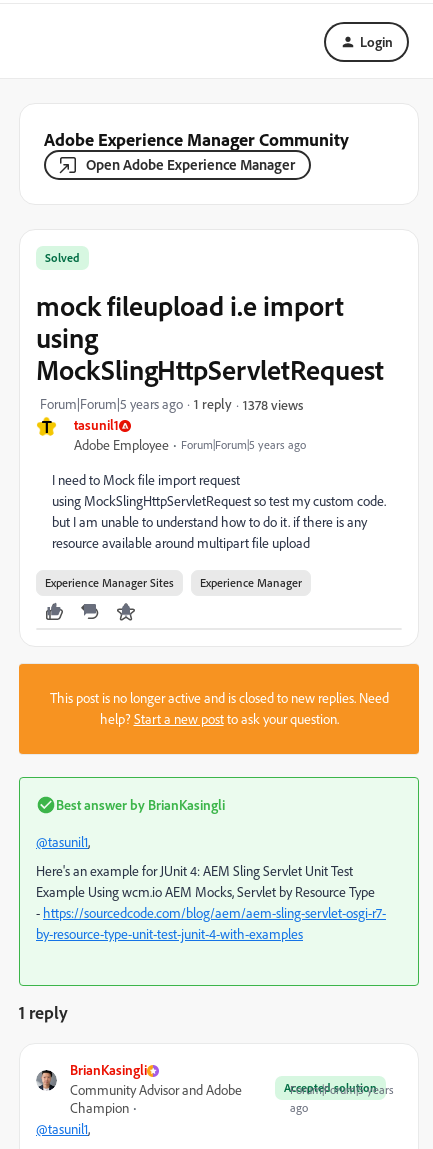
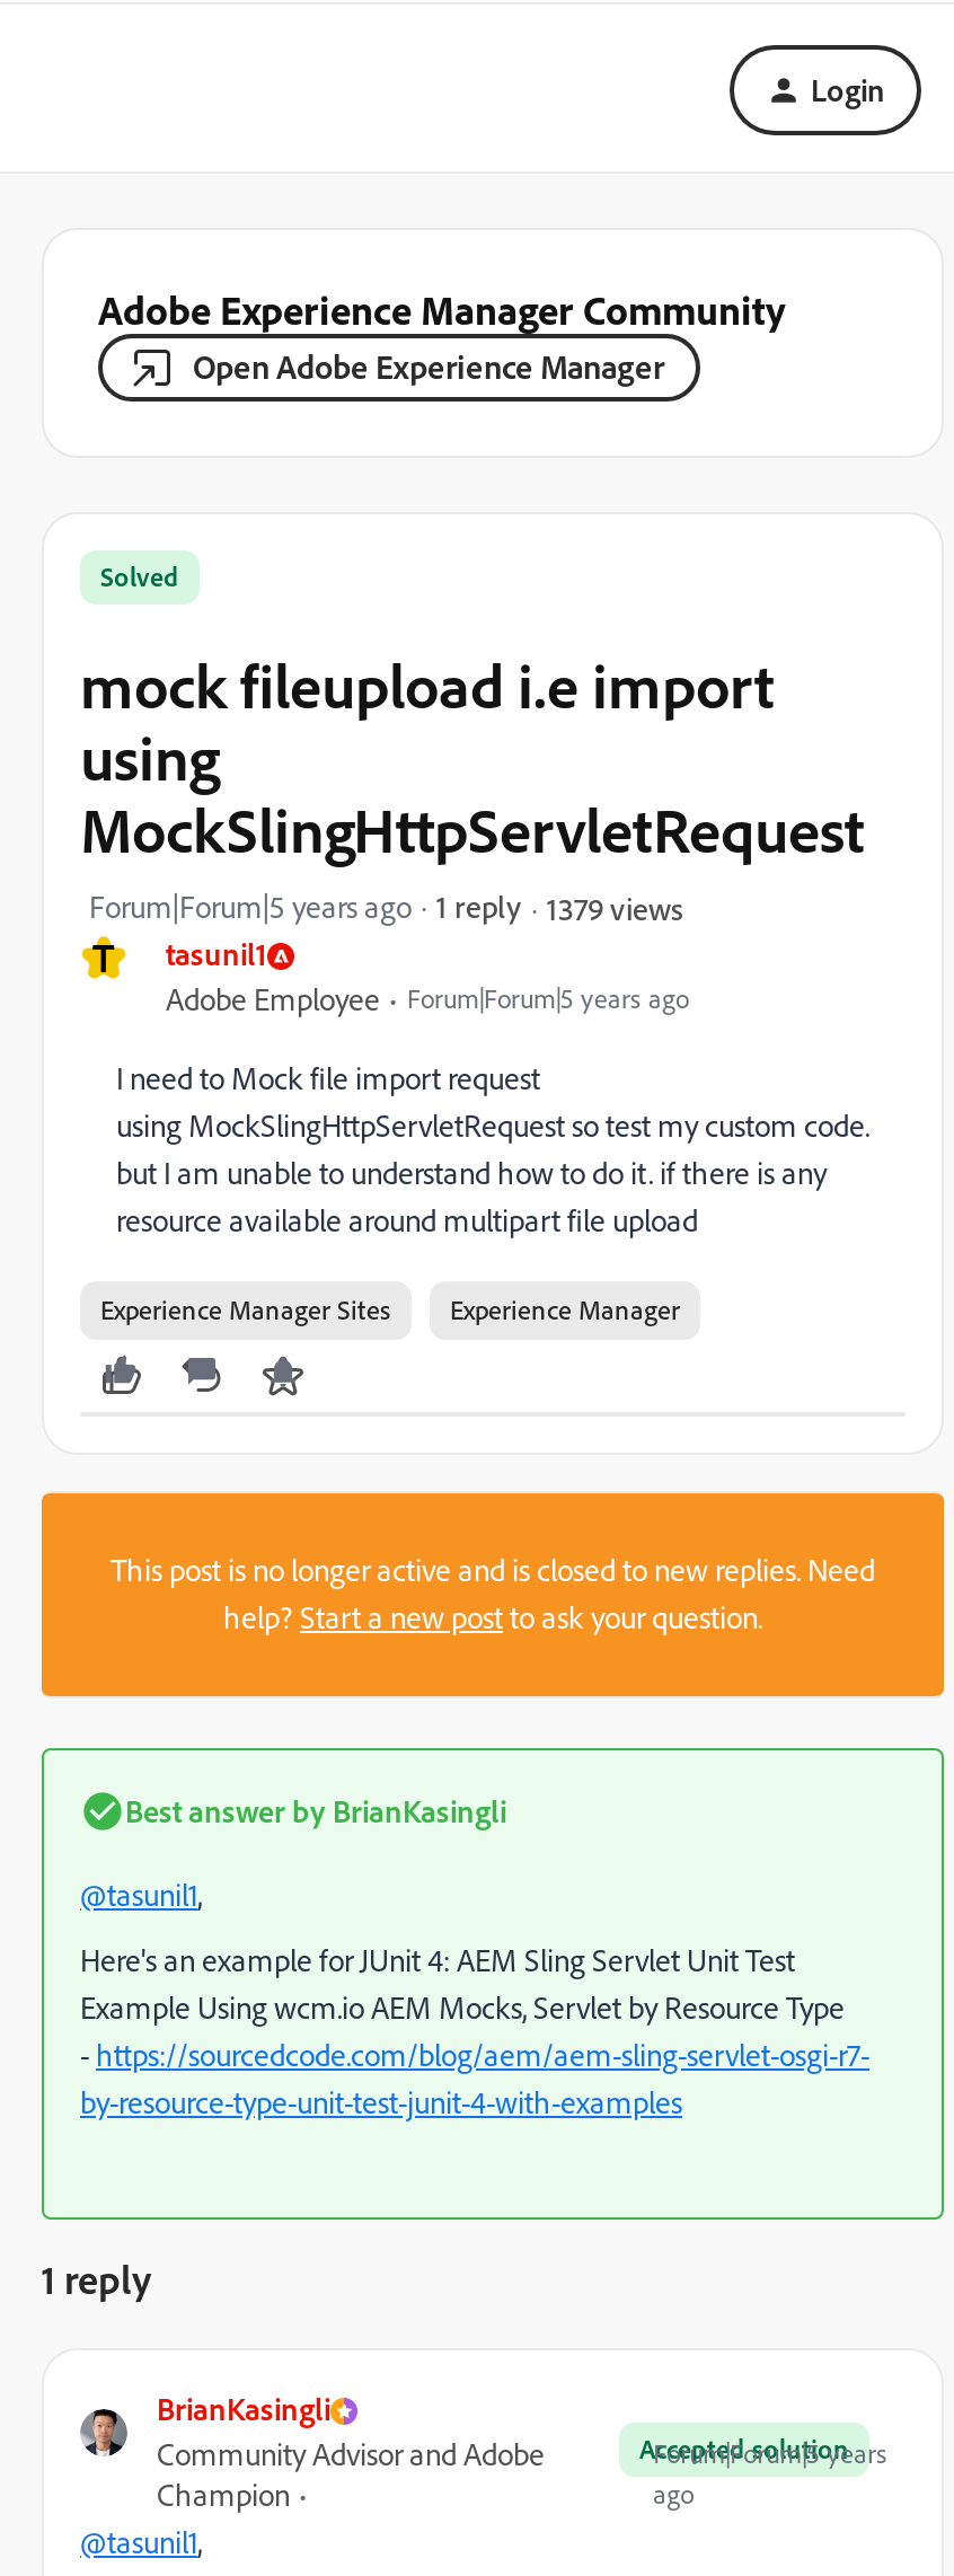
[243,395,303,412] 1378 views -> [547,888,682,926] 1379 views

